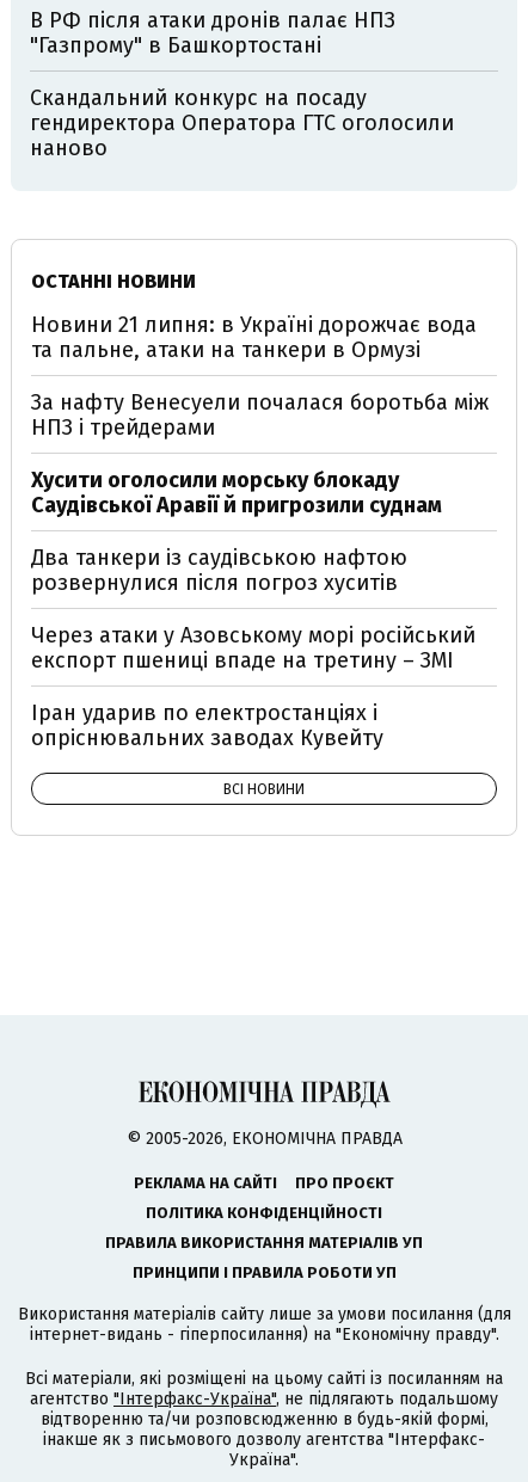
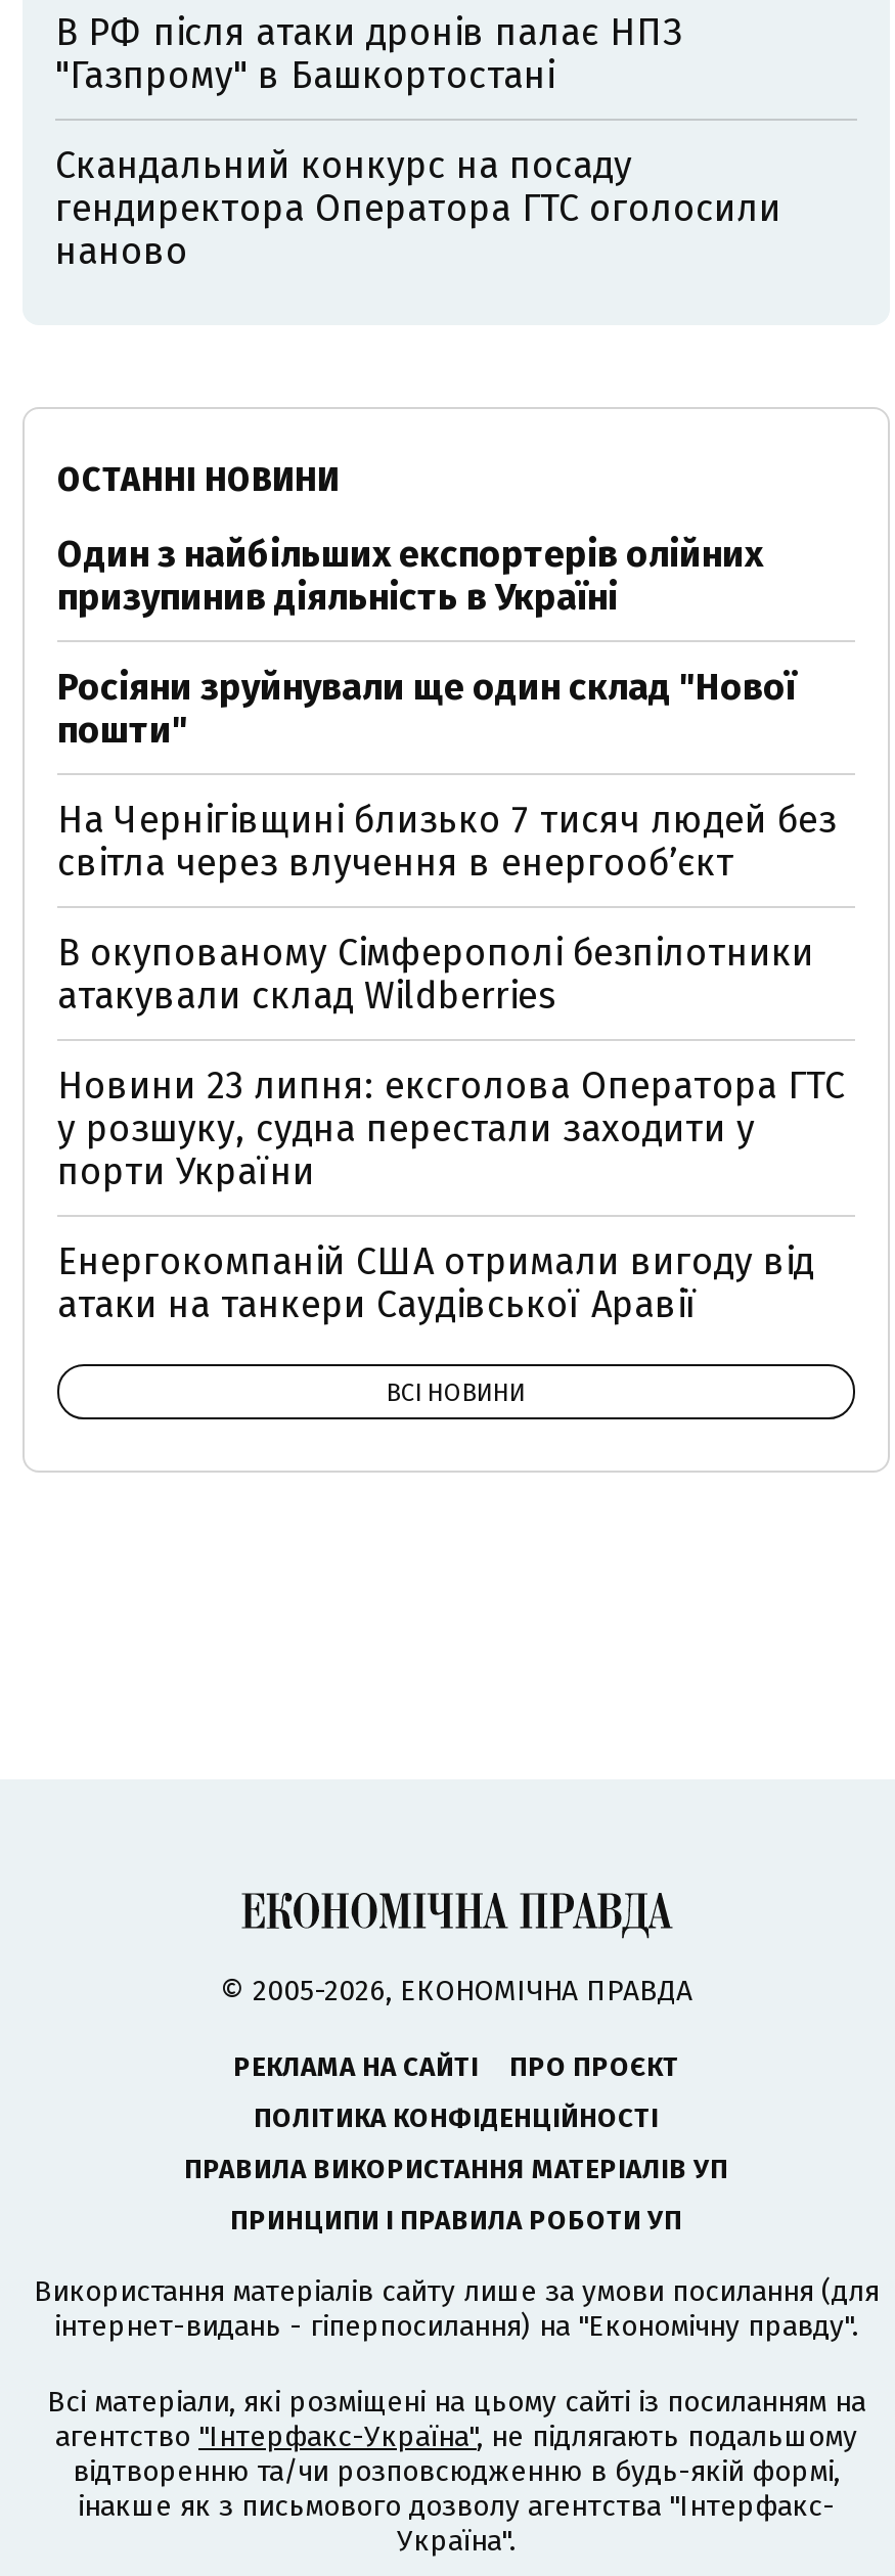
[31,312,477,363] Новини 21 липня: в Україні дорожчає вода | та пальне, атаки на танкери в Ормузі -> [57,532,763,620] Один з найбільших експортерів олійних | призупинив діяльність в Україні
[31,389,489,441] За нафту Венесуели почалася боротьба між | НПЗ і трейдерами -> [57,665,796,753] Росіяни зруйнували ще один склад "Нової | пошти"
[31,467,442,518] Хусити оголосили морську блокаду | Саудівської Аравії й пригрозили суднам -> [57,798,837,886] На Чернігівщині близько 7 тисяч людей без | світла через влучення в енергообʼєкт
[31,545,407,596] Два танкери із саудівською нафтою | розвернулися після погроз хуситів -> [57,931,814,1019] В окупованому Сімферополі безпілотники | атакували склад Wildberries
[31,622,475,674] Через атаки у Азовському морі російський | експорт пшениці впаде на третину – ЗМІ -> [57,1064,845,1194] Новини 23 липня: ексголова Оператора ГТС | у розшуку, судна перестали заходити у | порти України
[31,700,383,751] Іран ударив по електростанціях і | опріснювальних заводах Кувейту -> [57,1239,814,1327] Енергокомпаній США отримали вигоду від | атаки на танкери Саудівської Аравії

